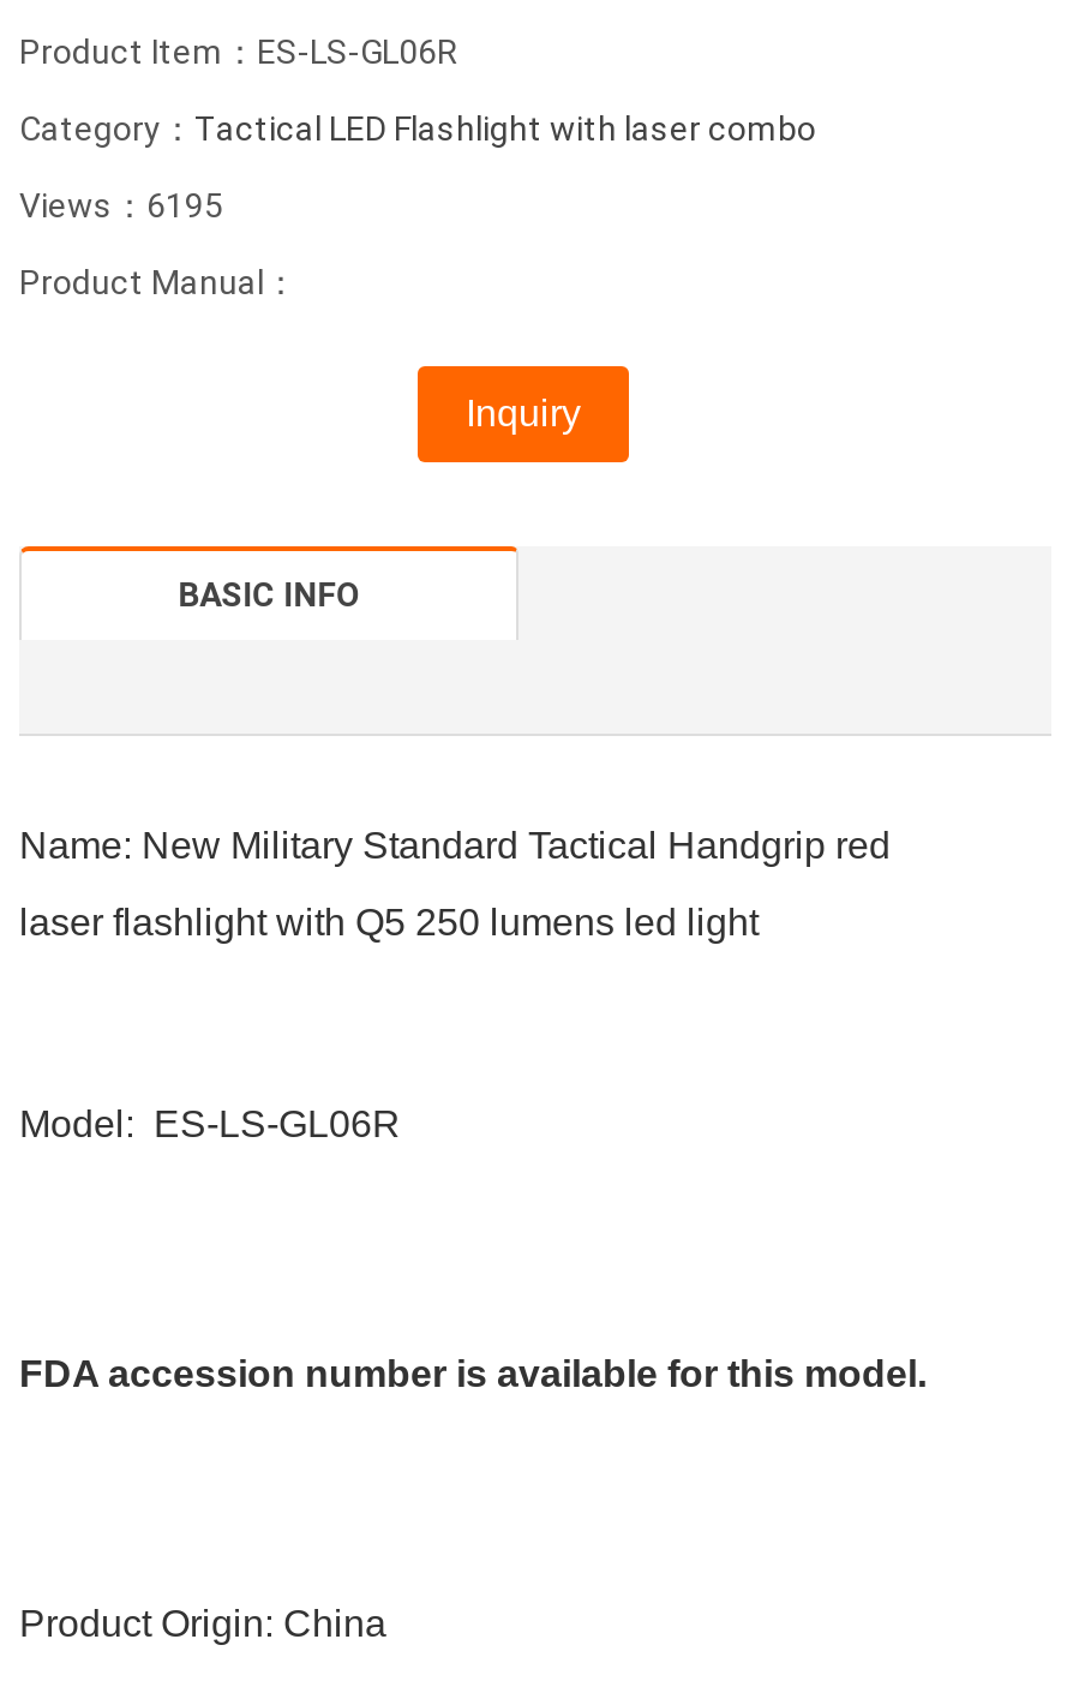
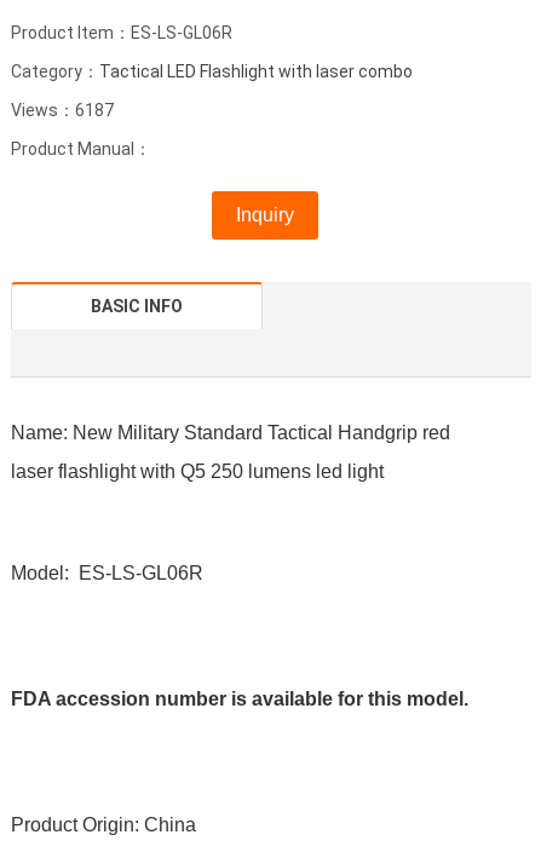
[19,186,223,225] Views：6195 -> [11,101,114,120] Views：6187

